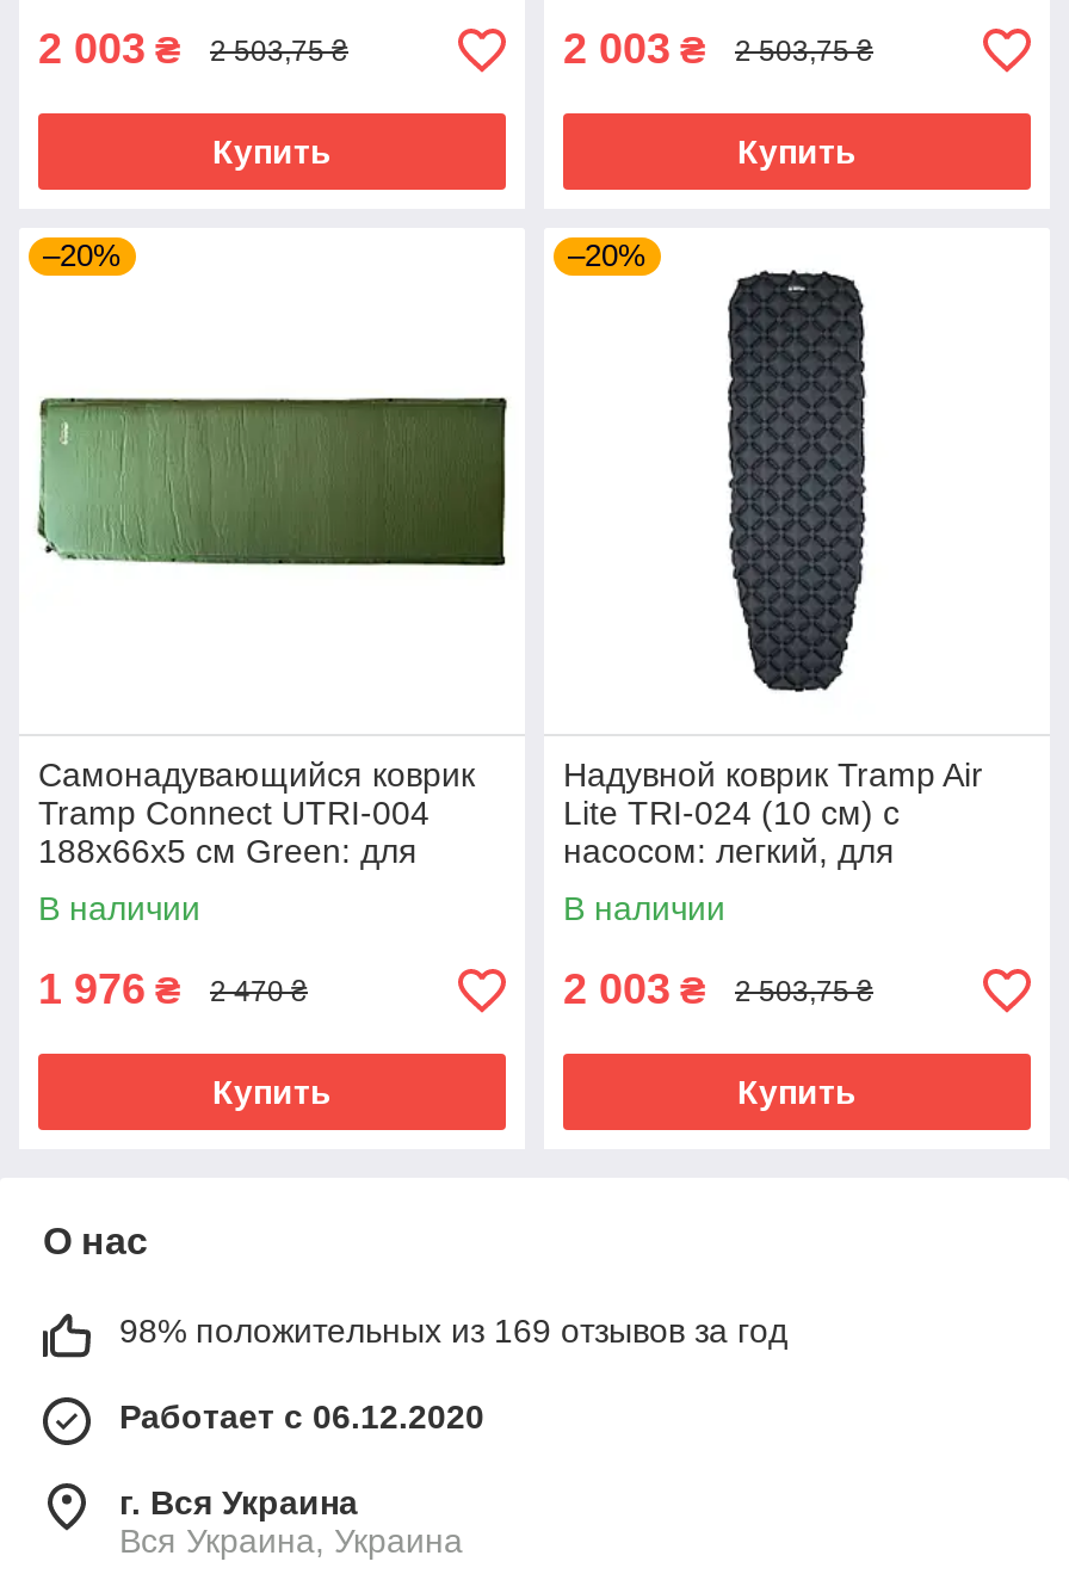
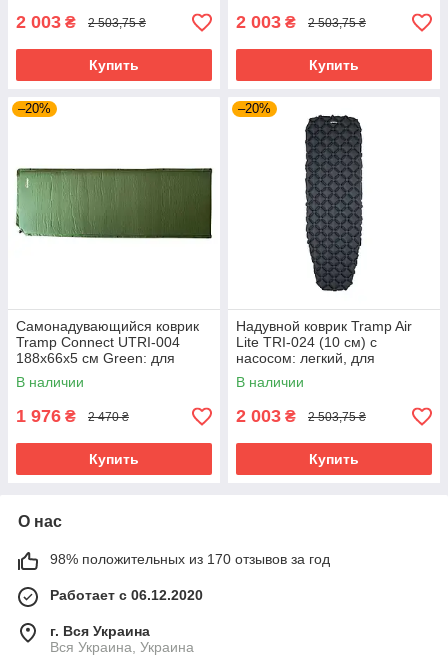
[119,1311,787,1350] 98% положительных из 169 отзывов за год -> [50,551,330,567] 98% положительных из 170 отзывов за год

